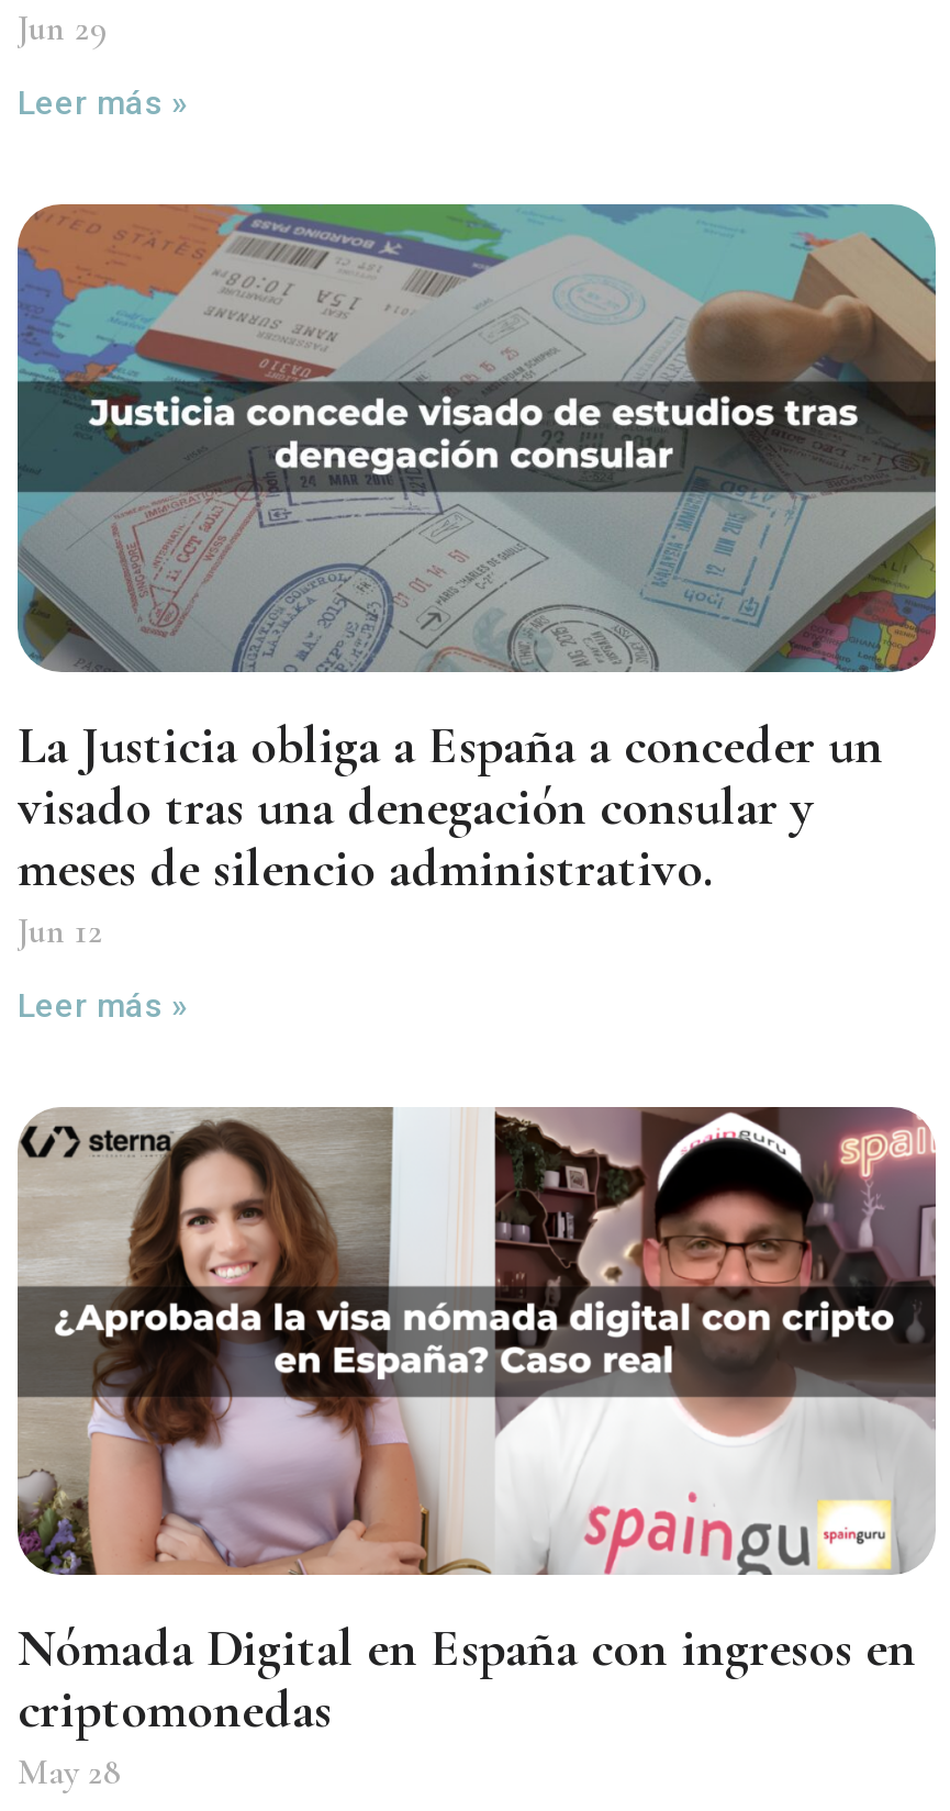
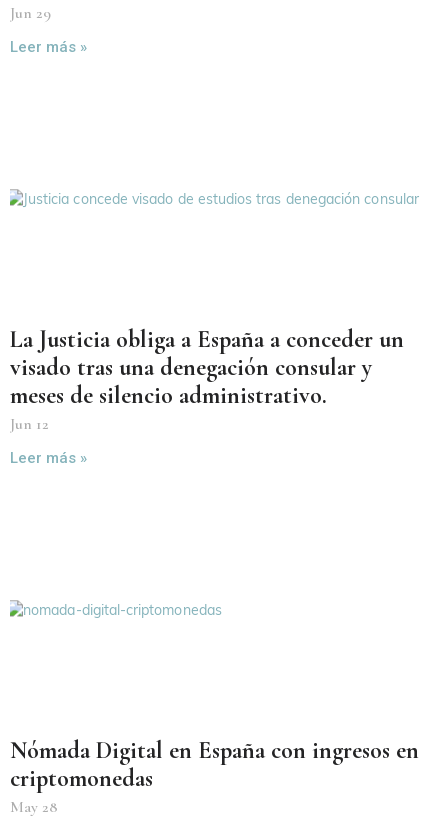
[15,202,938,674] [image] -> none
[15,1105,938,1577] [image] -> none

